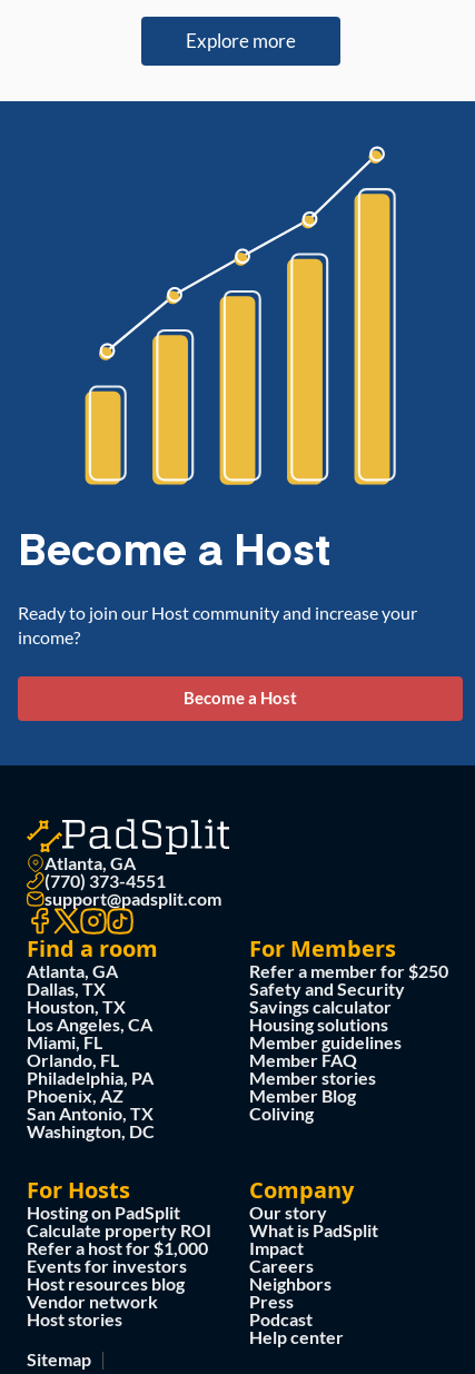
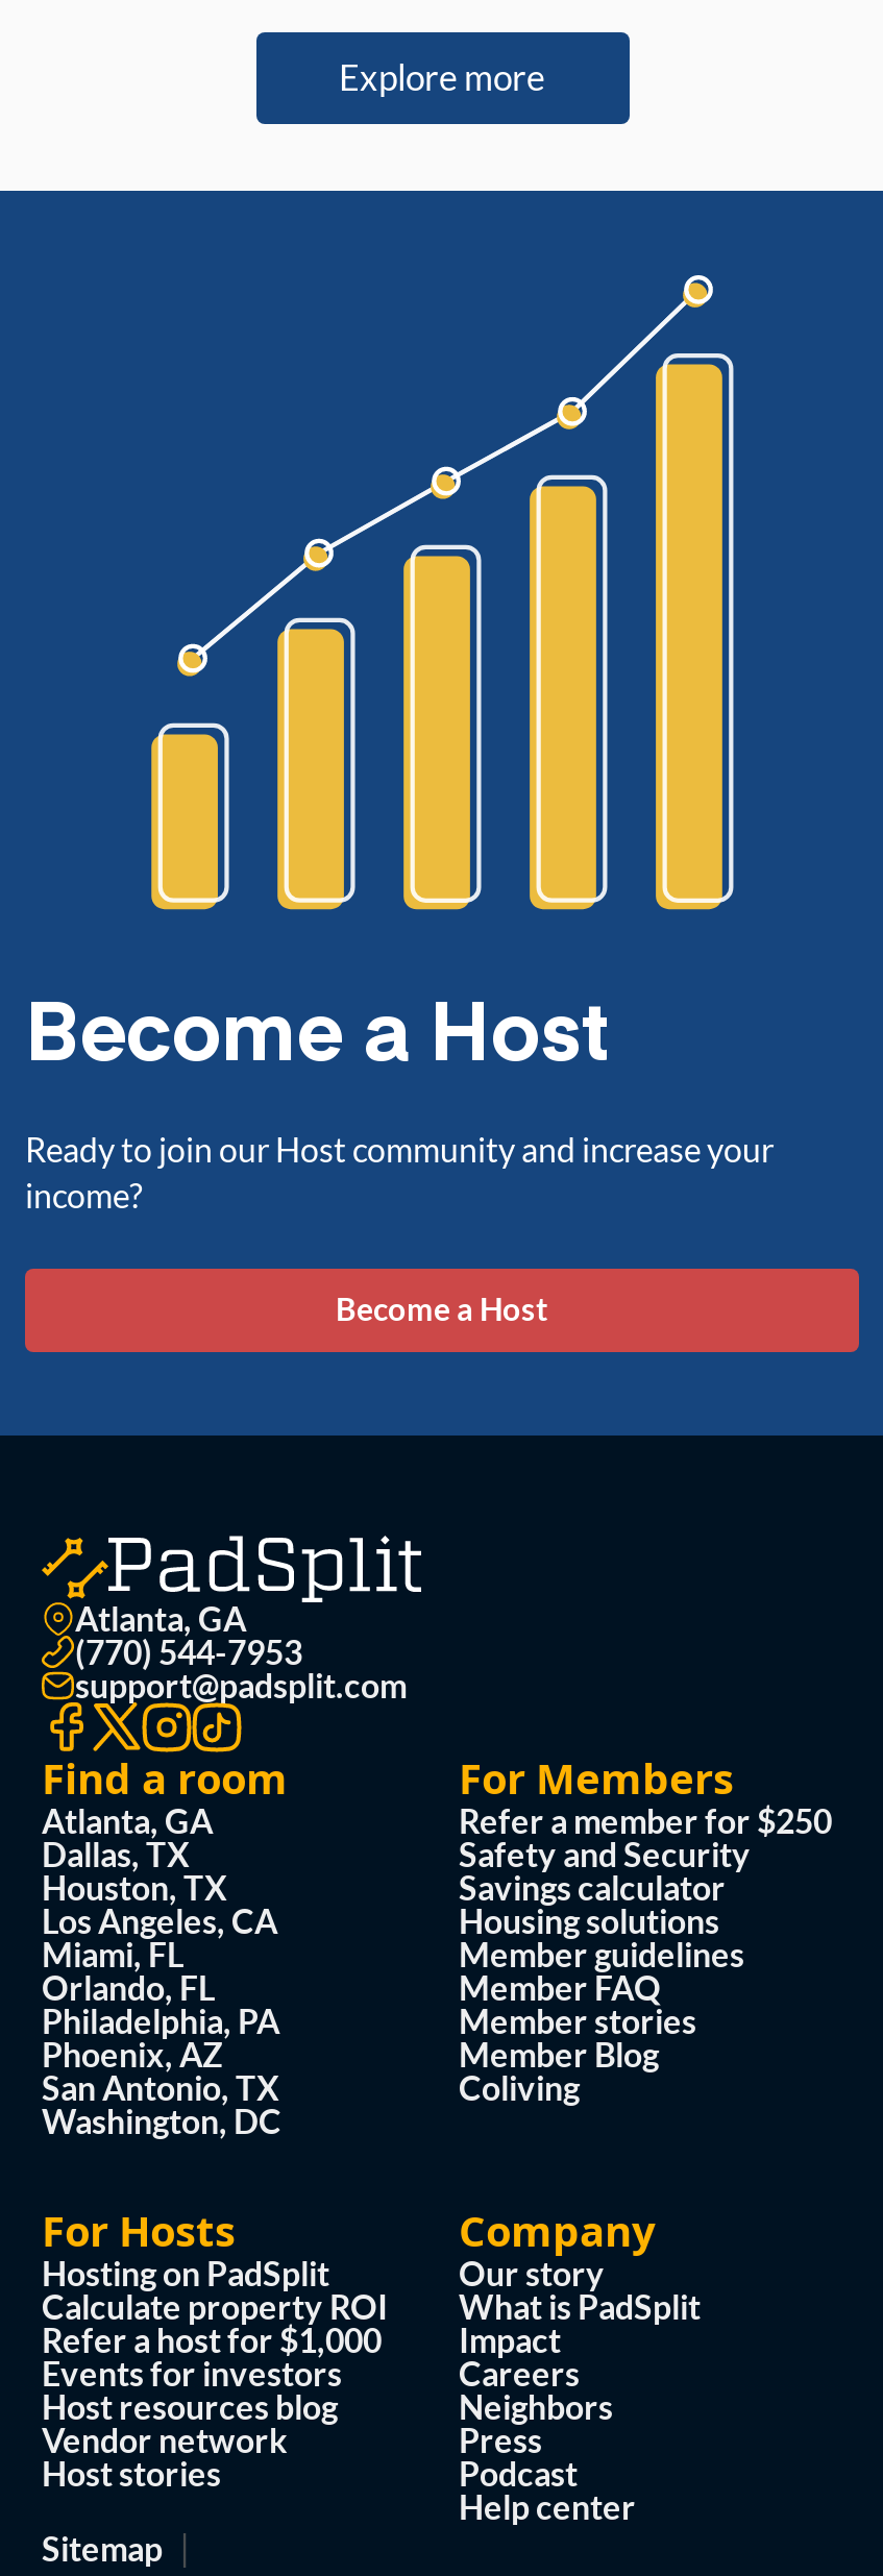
[44,870,166,891] (770) 373-4551 -> [75,1631,302,1671] (770) 544-7953

